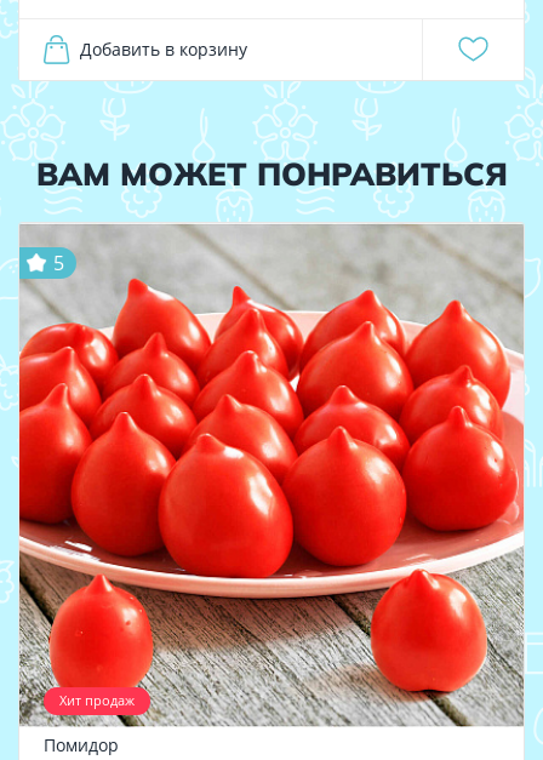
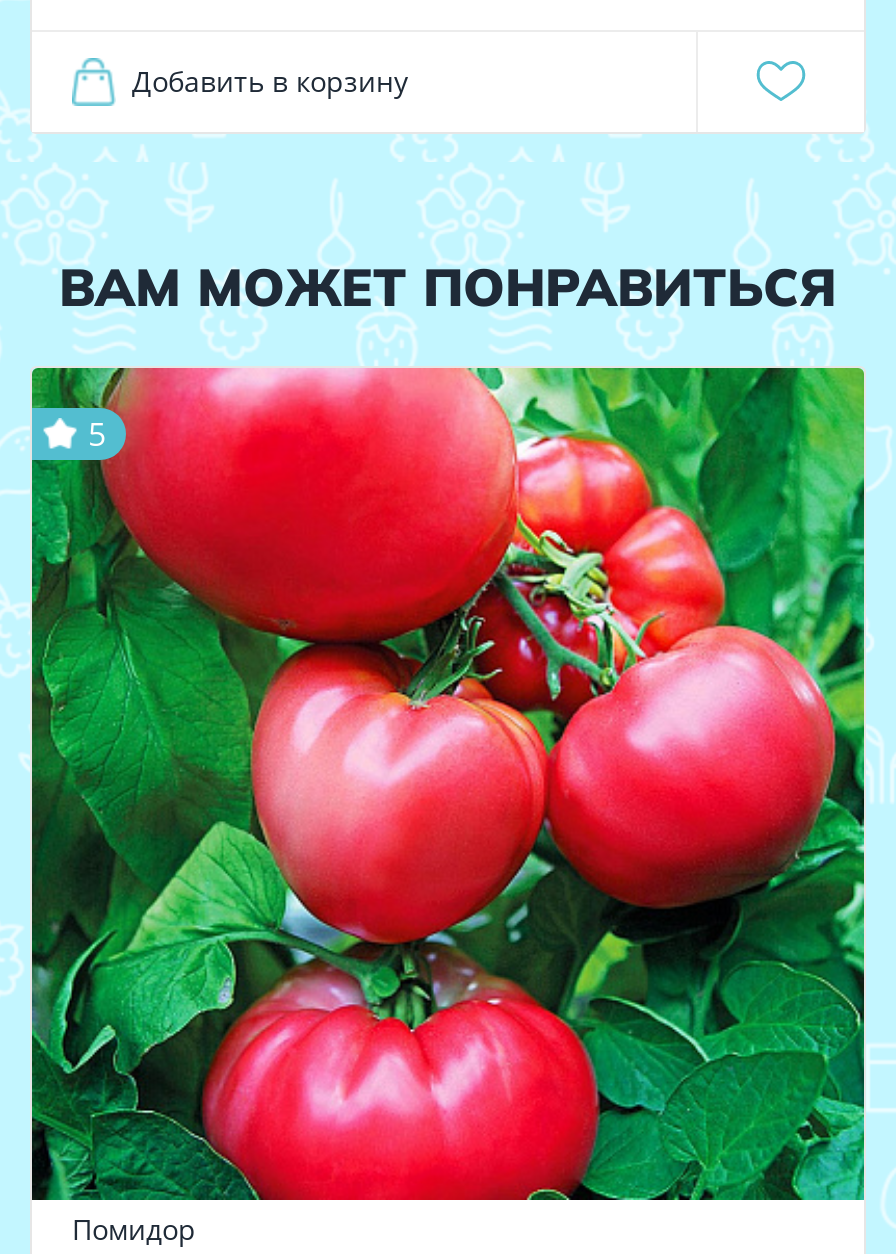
[18,223,525,727] [image] -> [30,366,866,1202] [image]
[59,691,135,710] Хит продаж -> none

